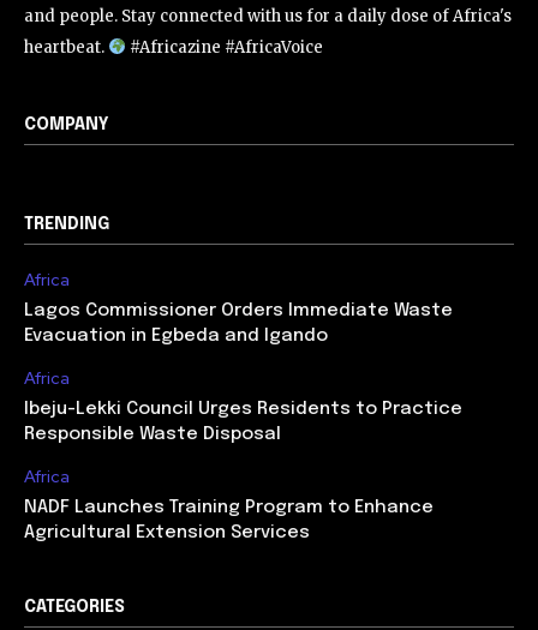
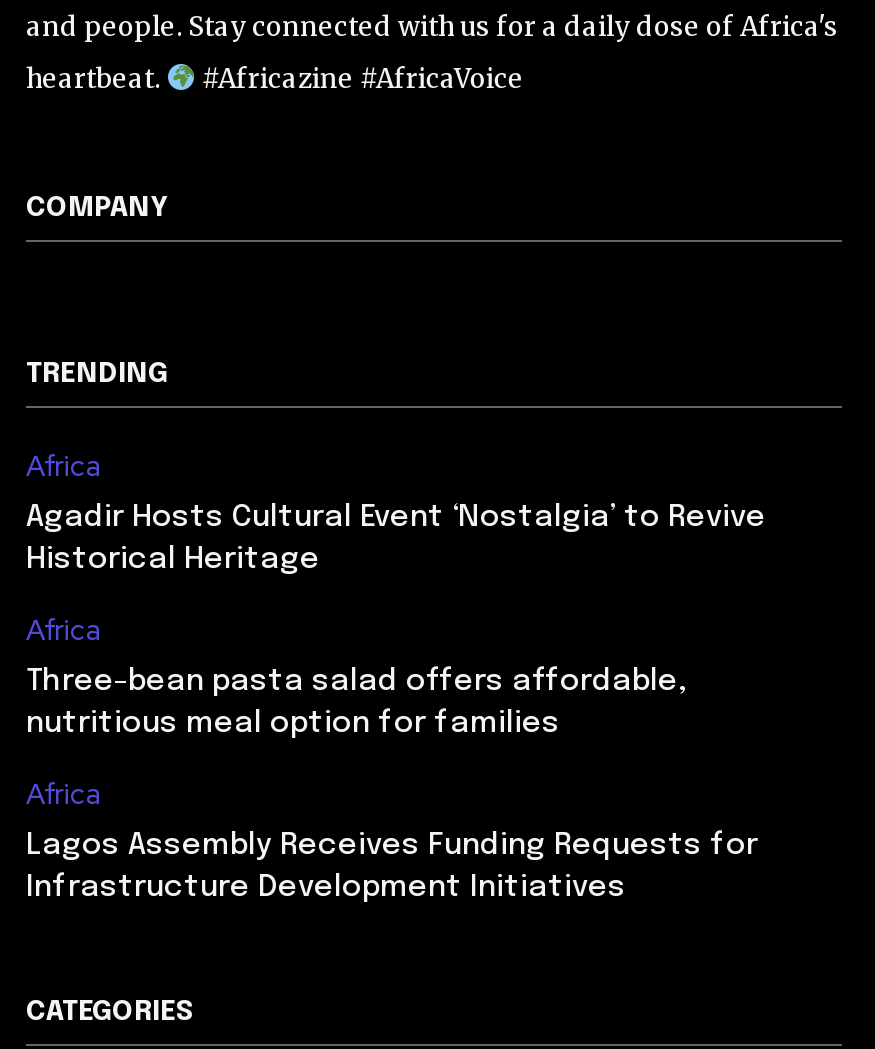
[24,301,453,345] Lagos Commissioner Orders Immediate Waste | Evacuation in Egbeda and Igando -> [26,501,766,575] Agadir Hosts Cultural Event ‘Nostalgia’ to Revive | Historical Heritage
[24,399,462,444] Ibeju-Lekki Council Urges Residents to Practice | Responsible Waste Disposal -> [26,665,686,739] Three-bean pasta salad offers affordable, | nutritious meal option for families
[24,498,434,542] NADF Launches Training Program to Enhance | Agricultural Extension Services -> [26,829,758,903] Lagos Assembly Receives Funding Requests for | Infrastructure Development Initiatives

